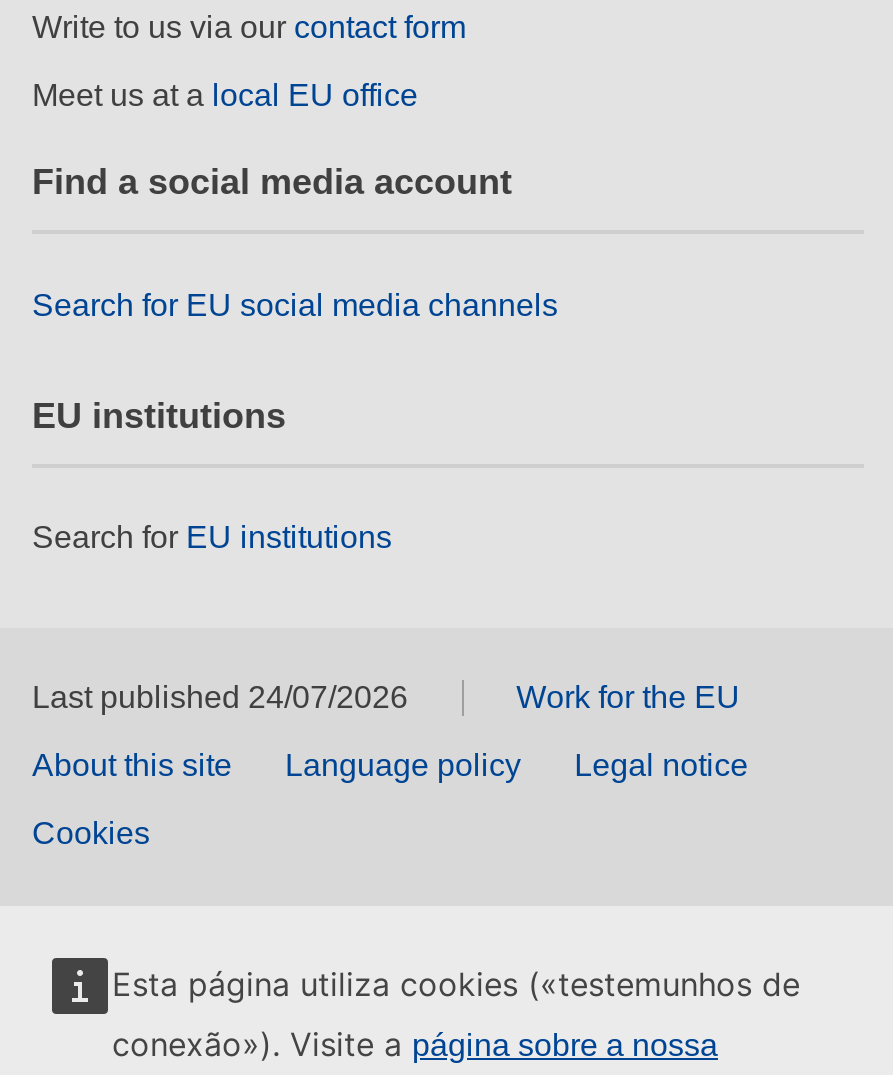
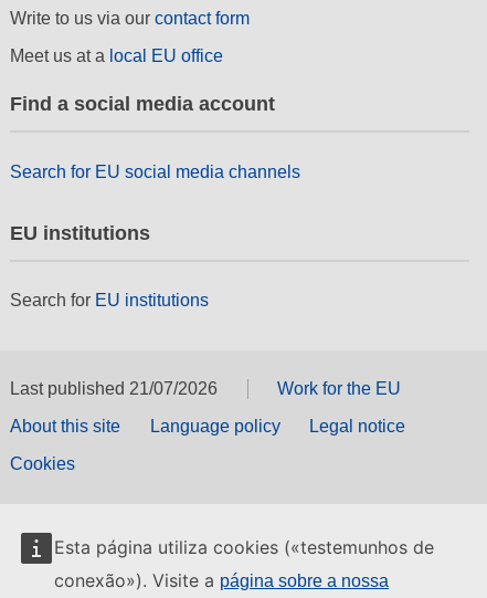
[32,681,408,715] Last published 24/07/2026 -> [10,380,218,398] Last published 21/07/2026

